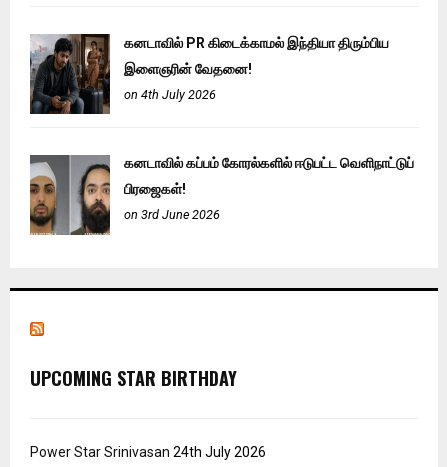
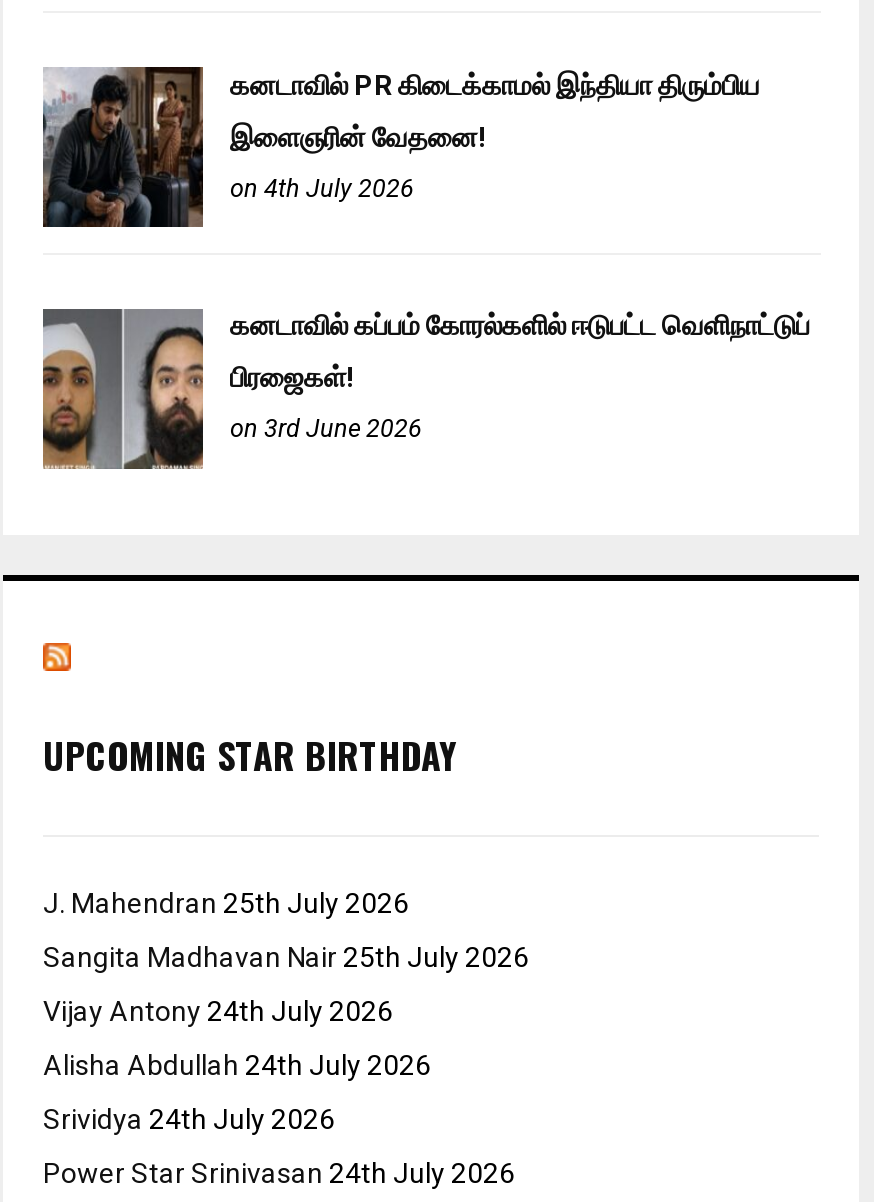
none -> [43,886,529,1134] J. Mahendran 25th July 2026 | Sangita Madhavan Nair 25th July 2026 | Vijay Antony 24th July 2026 | Alisha Abdullah 24th July 2026 | Srividya 24th July 2026

